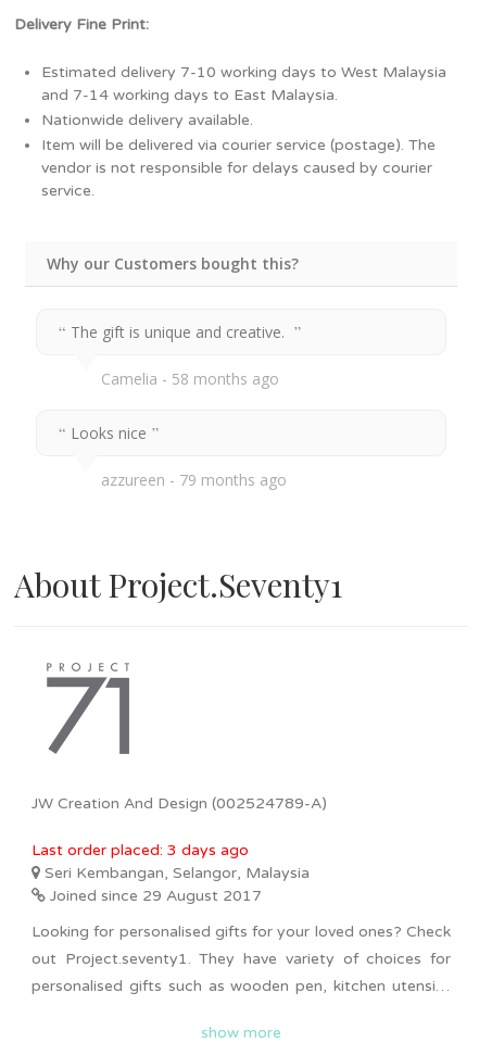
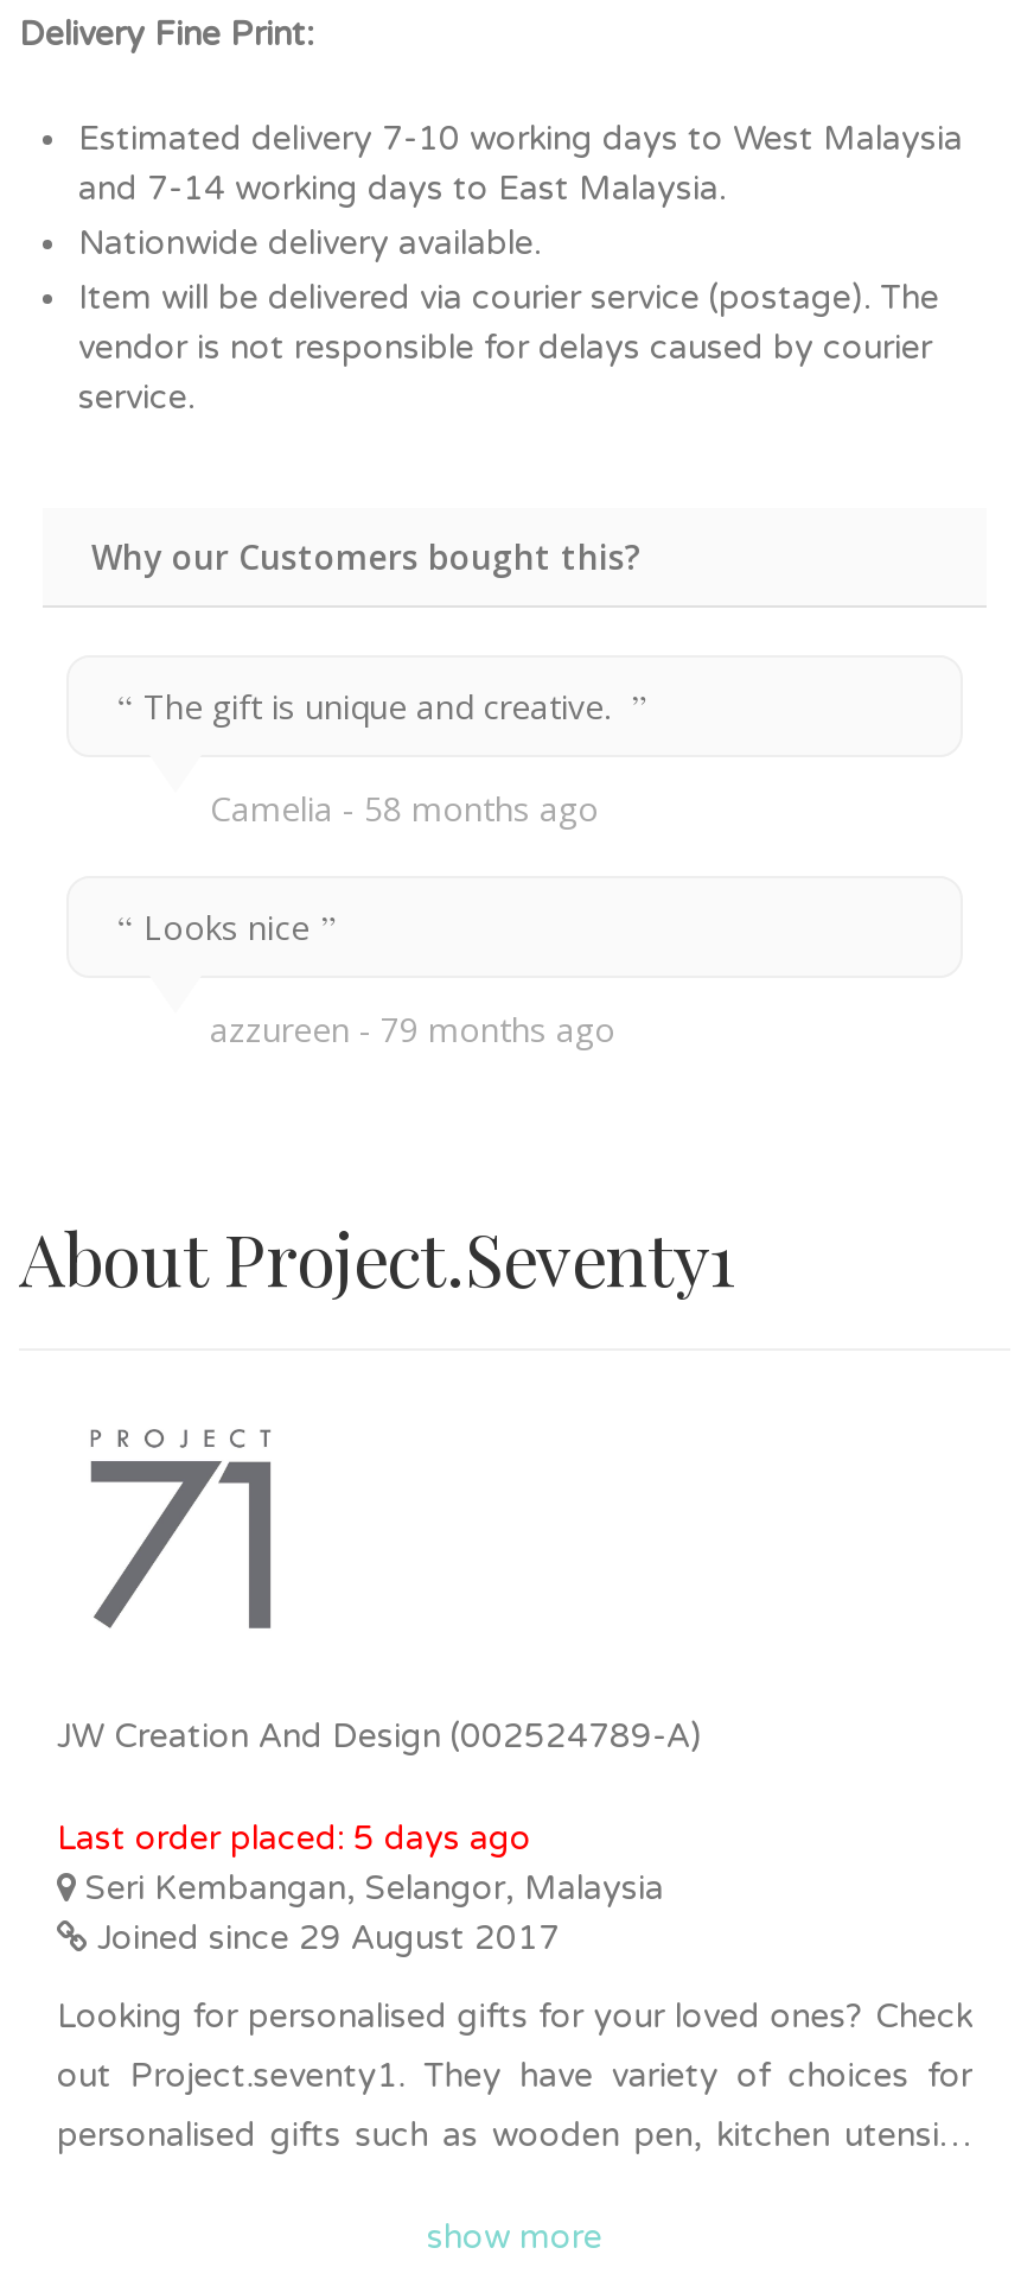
[31,841,249,859] Last order placed: 3 days ago -> [57,1818,531,1859] Last order placed: 5 days ago

